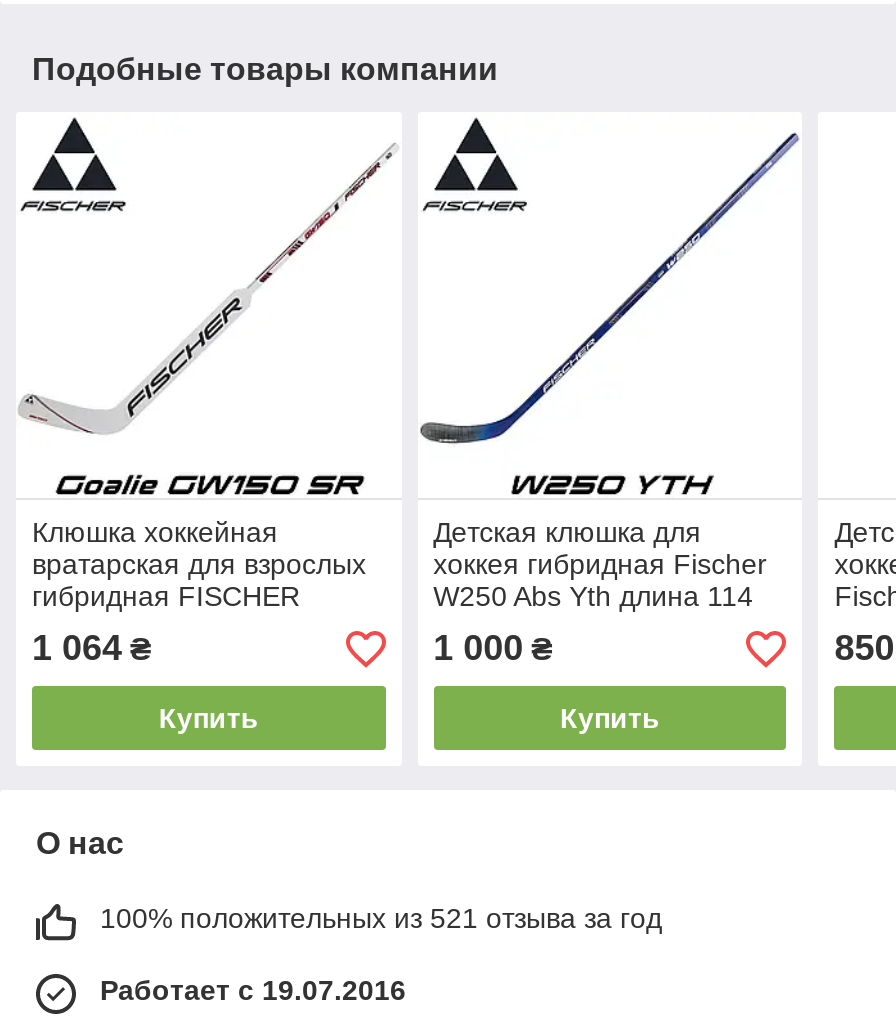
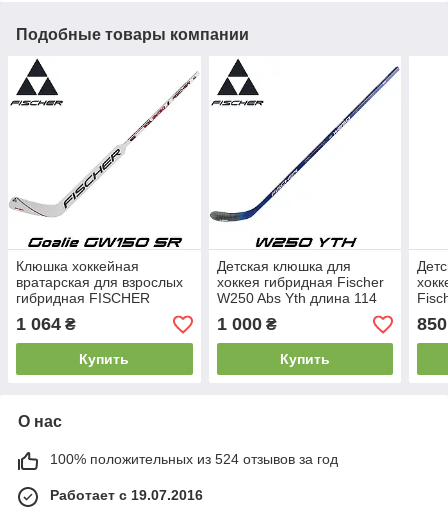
[100,902,662,934] 100% положительных из 521 отзыва за год -> [50,451,338,467] 100% положительных из 524 отзывов за год

